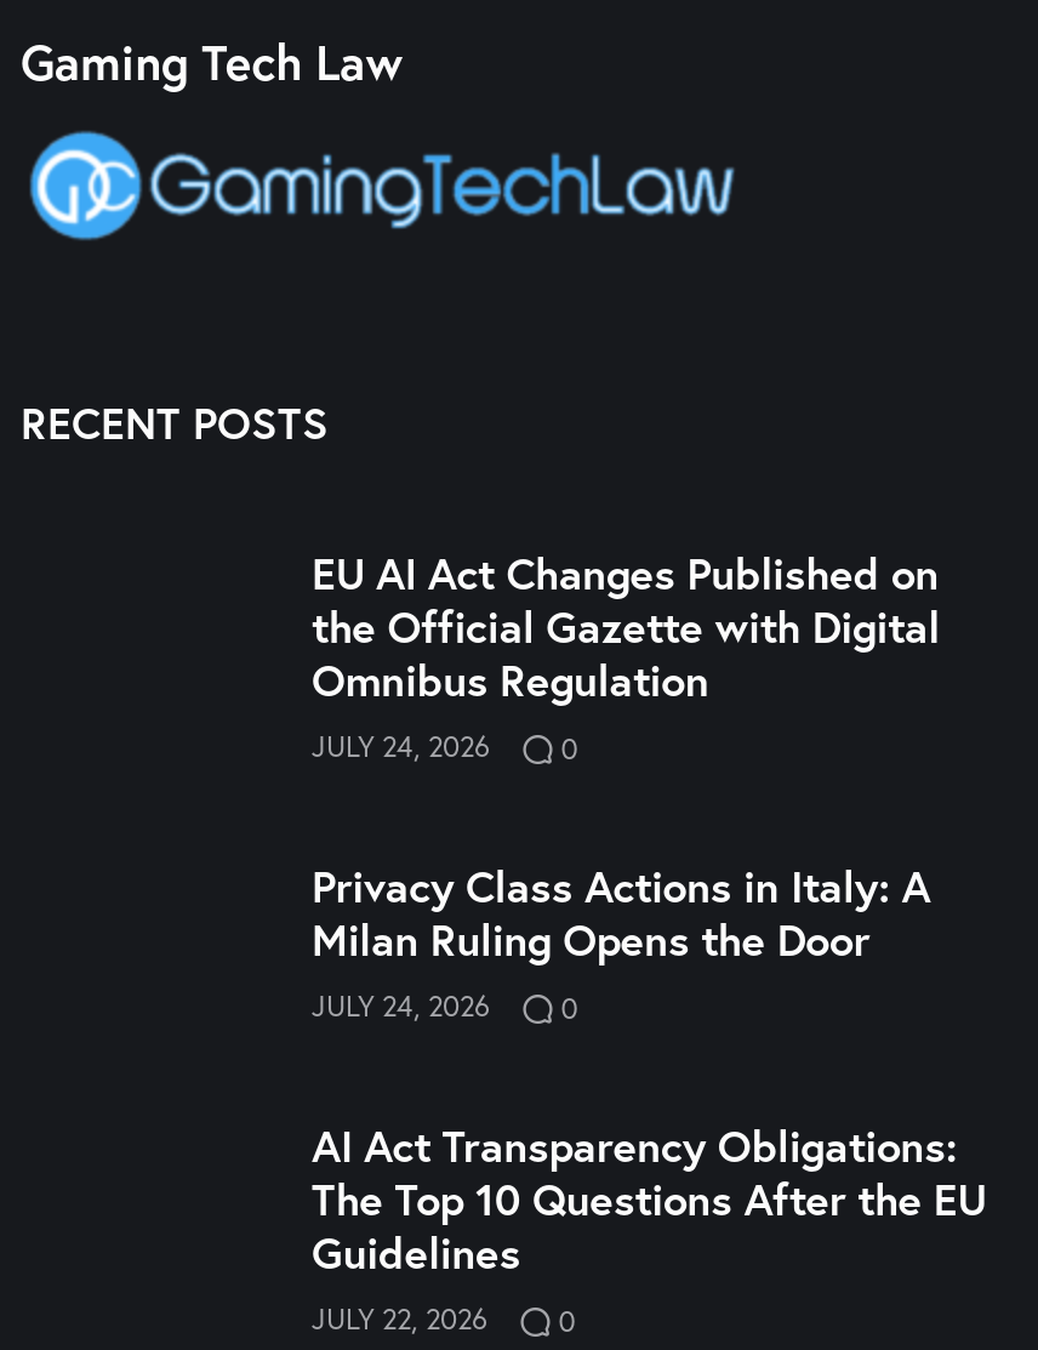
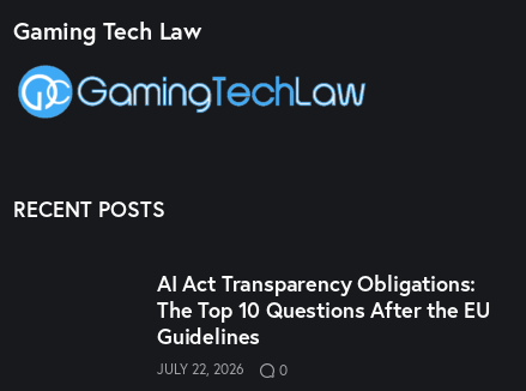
[312,543,940,1026] EU AI Act Changes Published on | the Official Gazette with Digital | Omnibus Regulation | JULY 24, 2026 | 0 | Privacy Class Actions in Italy: A | Milan Ruling Opens the Door | JULY 24, 2026 | 0 -> none

